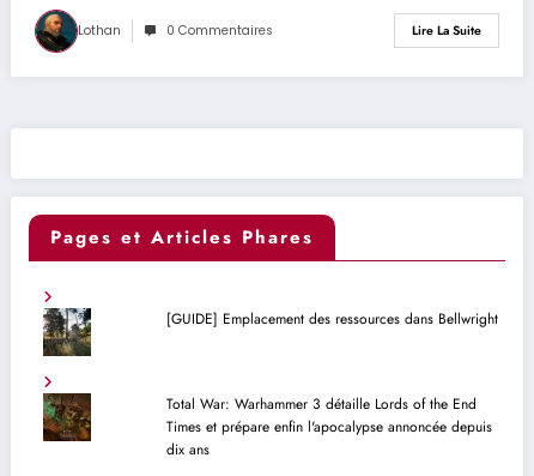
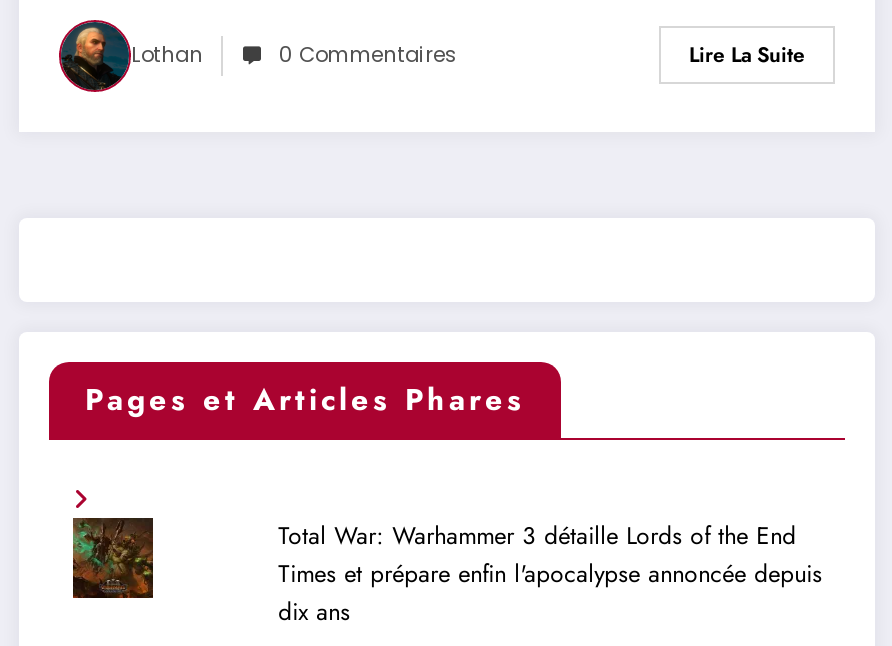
[43,308,91,357] [image] -> none
[166,308,498,330] [GUIDE] Emplacement des ressources dans Bellwright -> none

